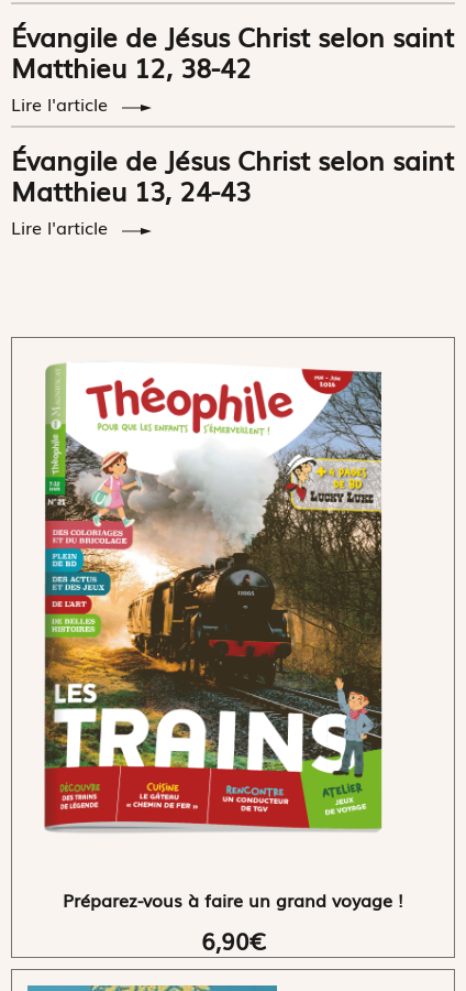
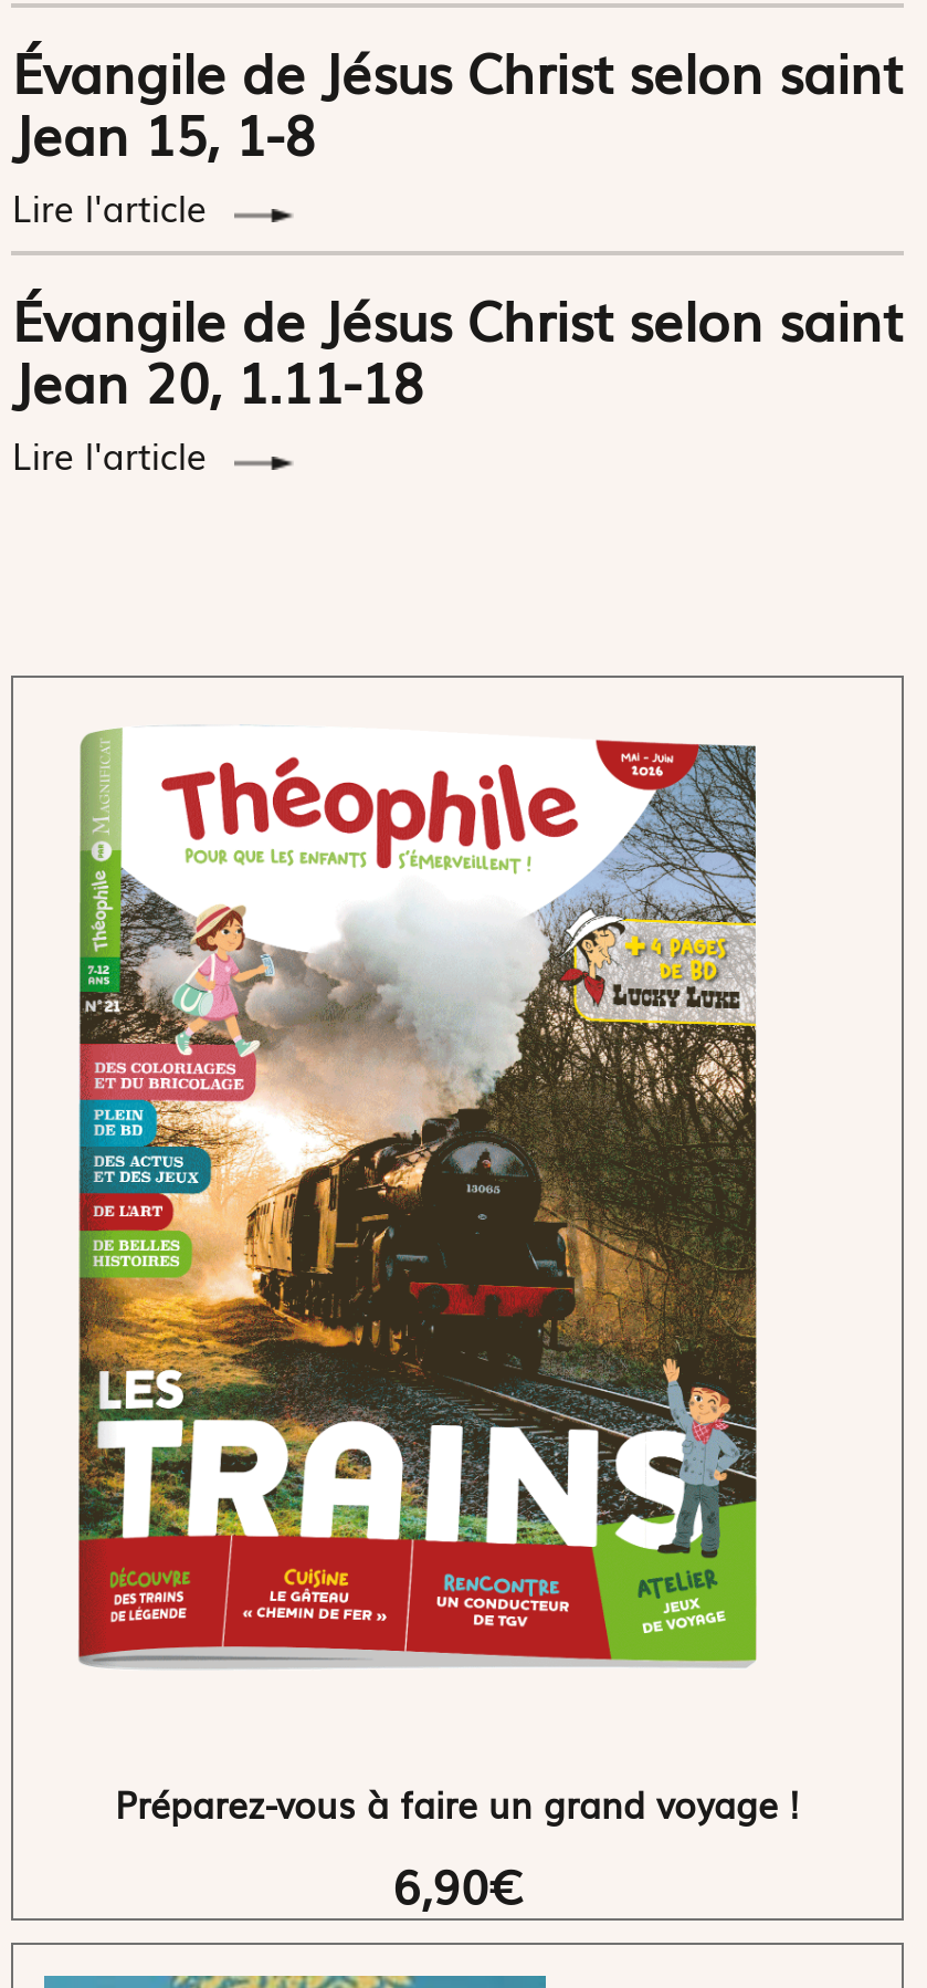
[11,48,252,86] Matthieu 12, 38-42 -> [12,93,315,171] Jean 15, 1-8
[11,171,251,209] Matthieu 13, 24-43 -> [12,341,423,418] Jean 20, 1.11-18

